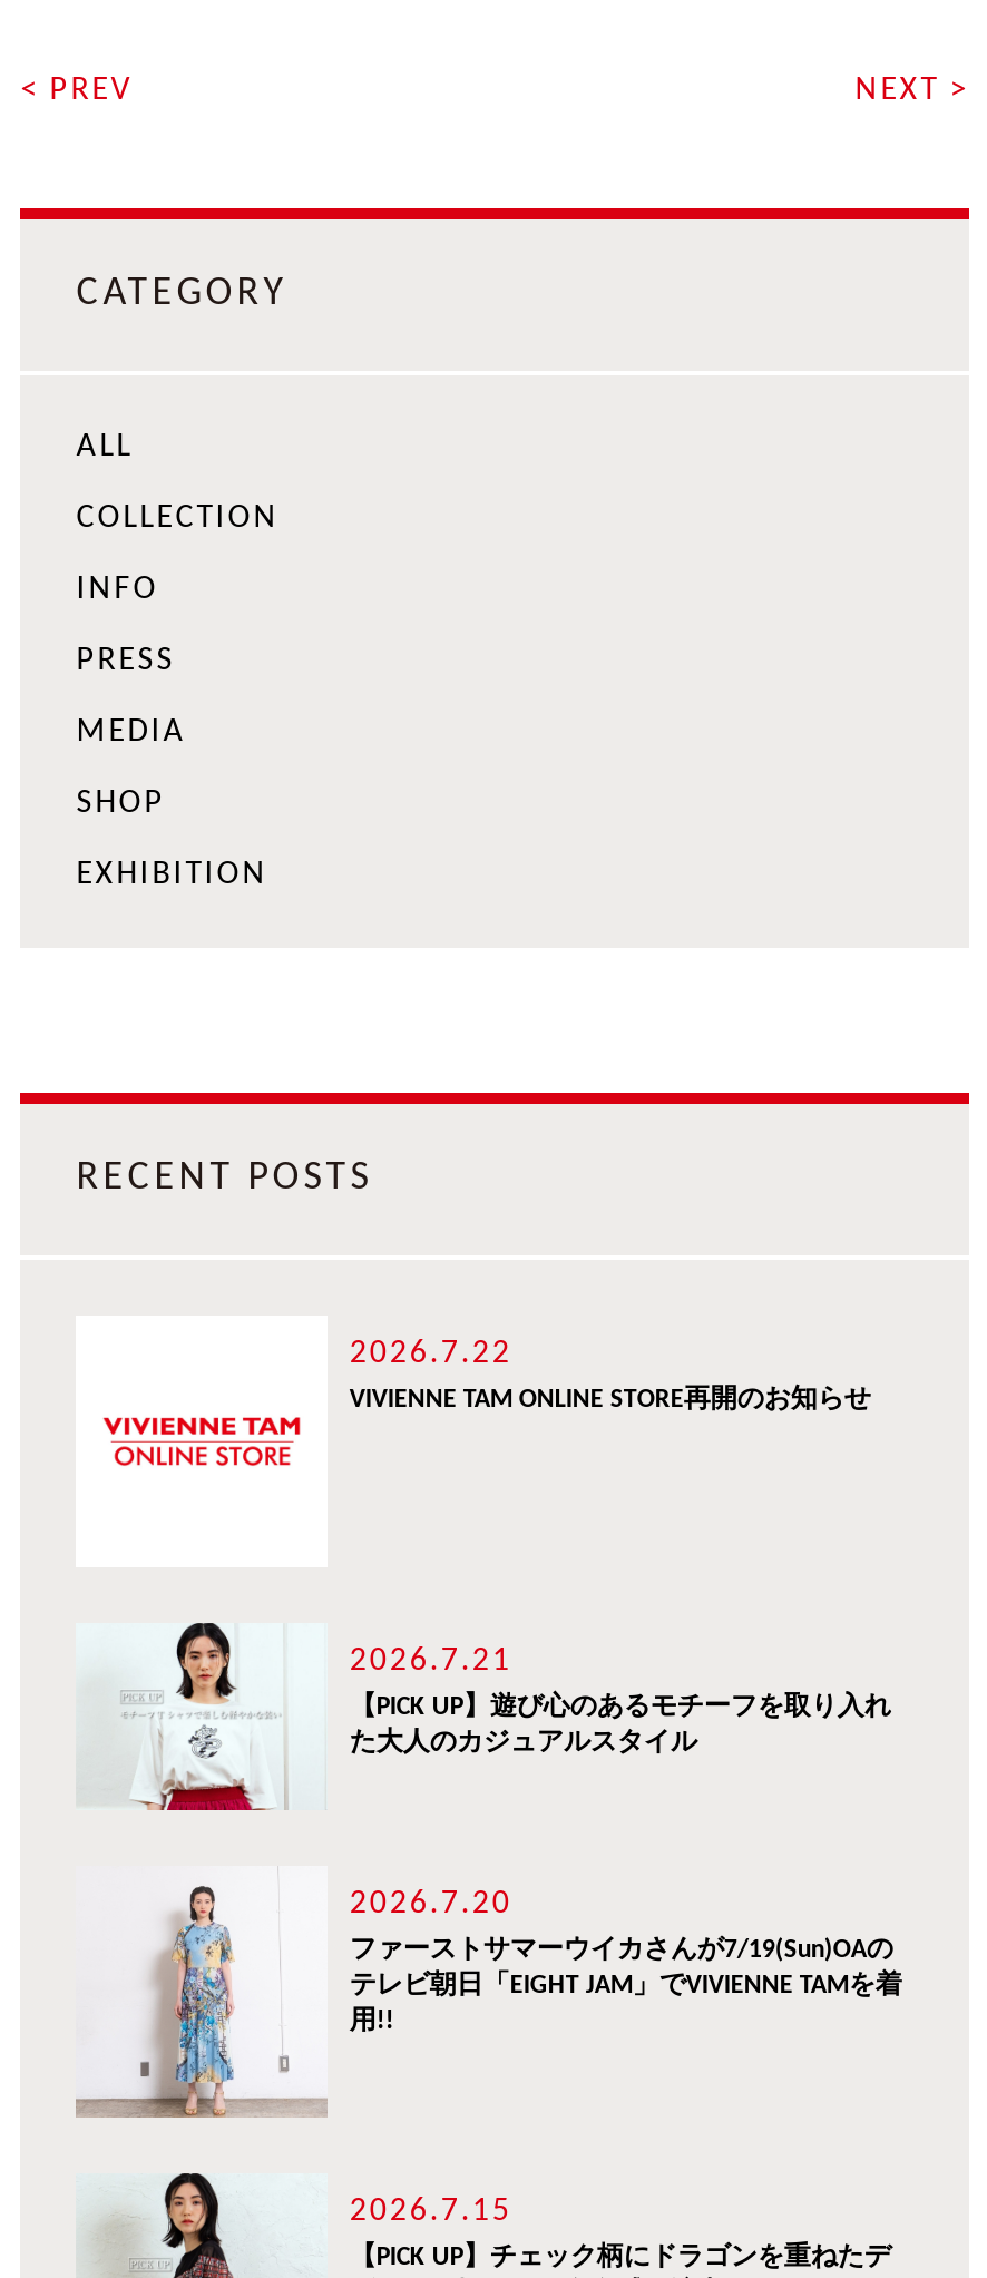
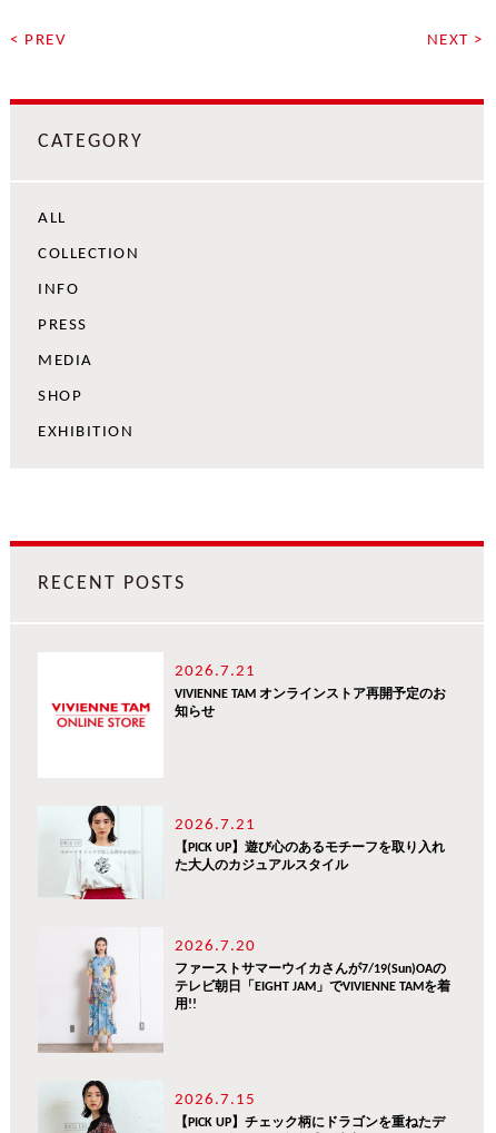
[350,1338,512,1371] 2026.7.22 -> [174,663,256,680] 2026.7.21
[350,1387,871,1414] VIVIENNE TAM ONLINE STORE再開のお知らせ -> [174,688,446,719] VIVIENNE TAM オンラインストア再開予定のお | 知らせ

